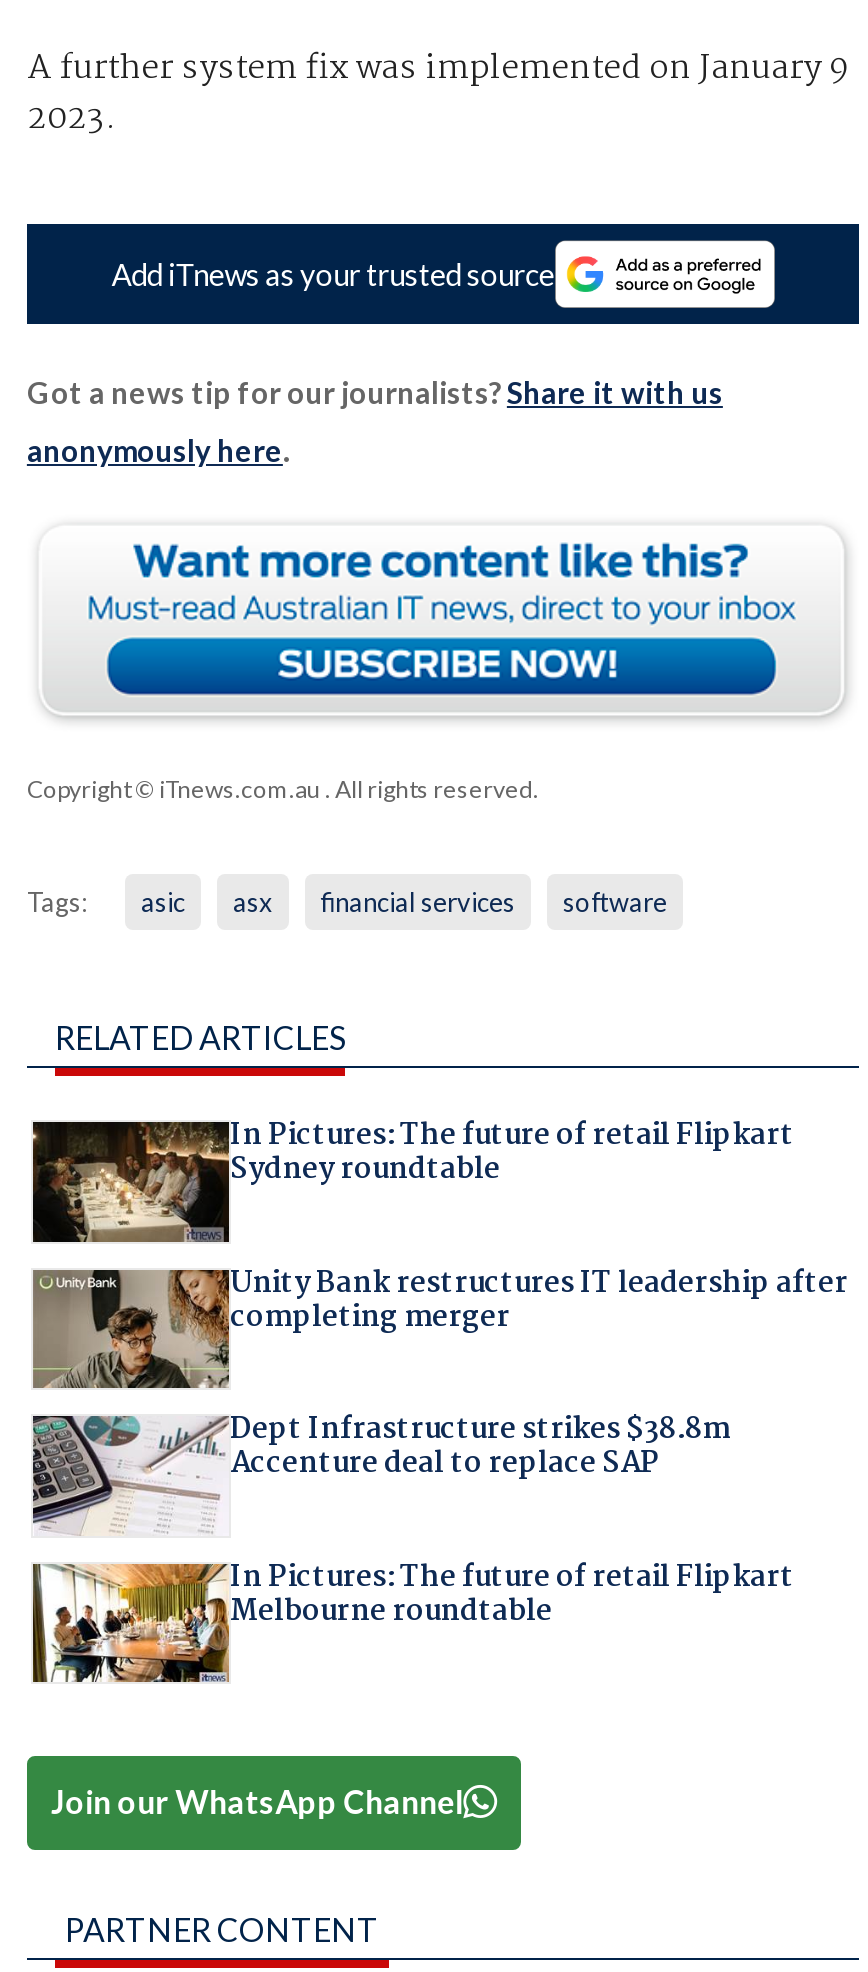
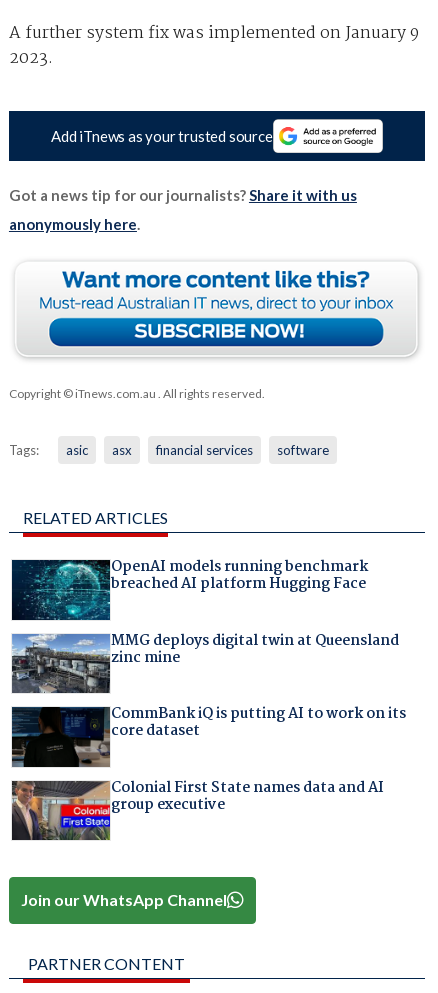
[31,1113,794,1244] [image] | In Pictures: The future of retail Flipkart | Sydney roundtable -> [11,555,367,621] [image] | OpenAI models running benchmark | breached AI platform Hugging Face
[31,1260,848,1388] [image] | Unity Bank restructures IT leadership after | completing merger -> [11,629,398,693] [image] | MMG deploys digital twin at Queensland | zinc mine
[31,1406,730,1536] [image] | Dept Infrastructure strikes $38.8m | Accenture deal to replace SAP -> [11,702,405,768] [image] | CommBank iQ is putting AI to work on its | core dataset
[33,1553,794,1684] [image] | In Pictures: The future of retail Flipkart | Melbourne roundtable -> [12,776,383,841] [image] | Colonial First State names data and AI | group executive

